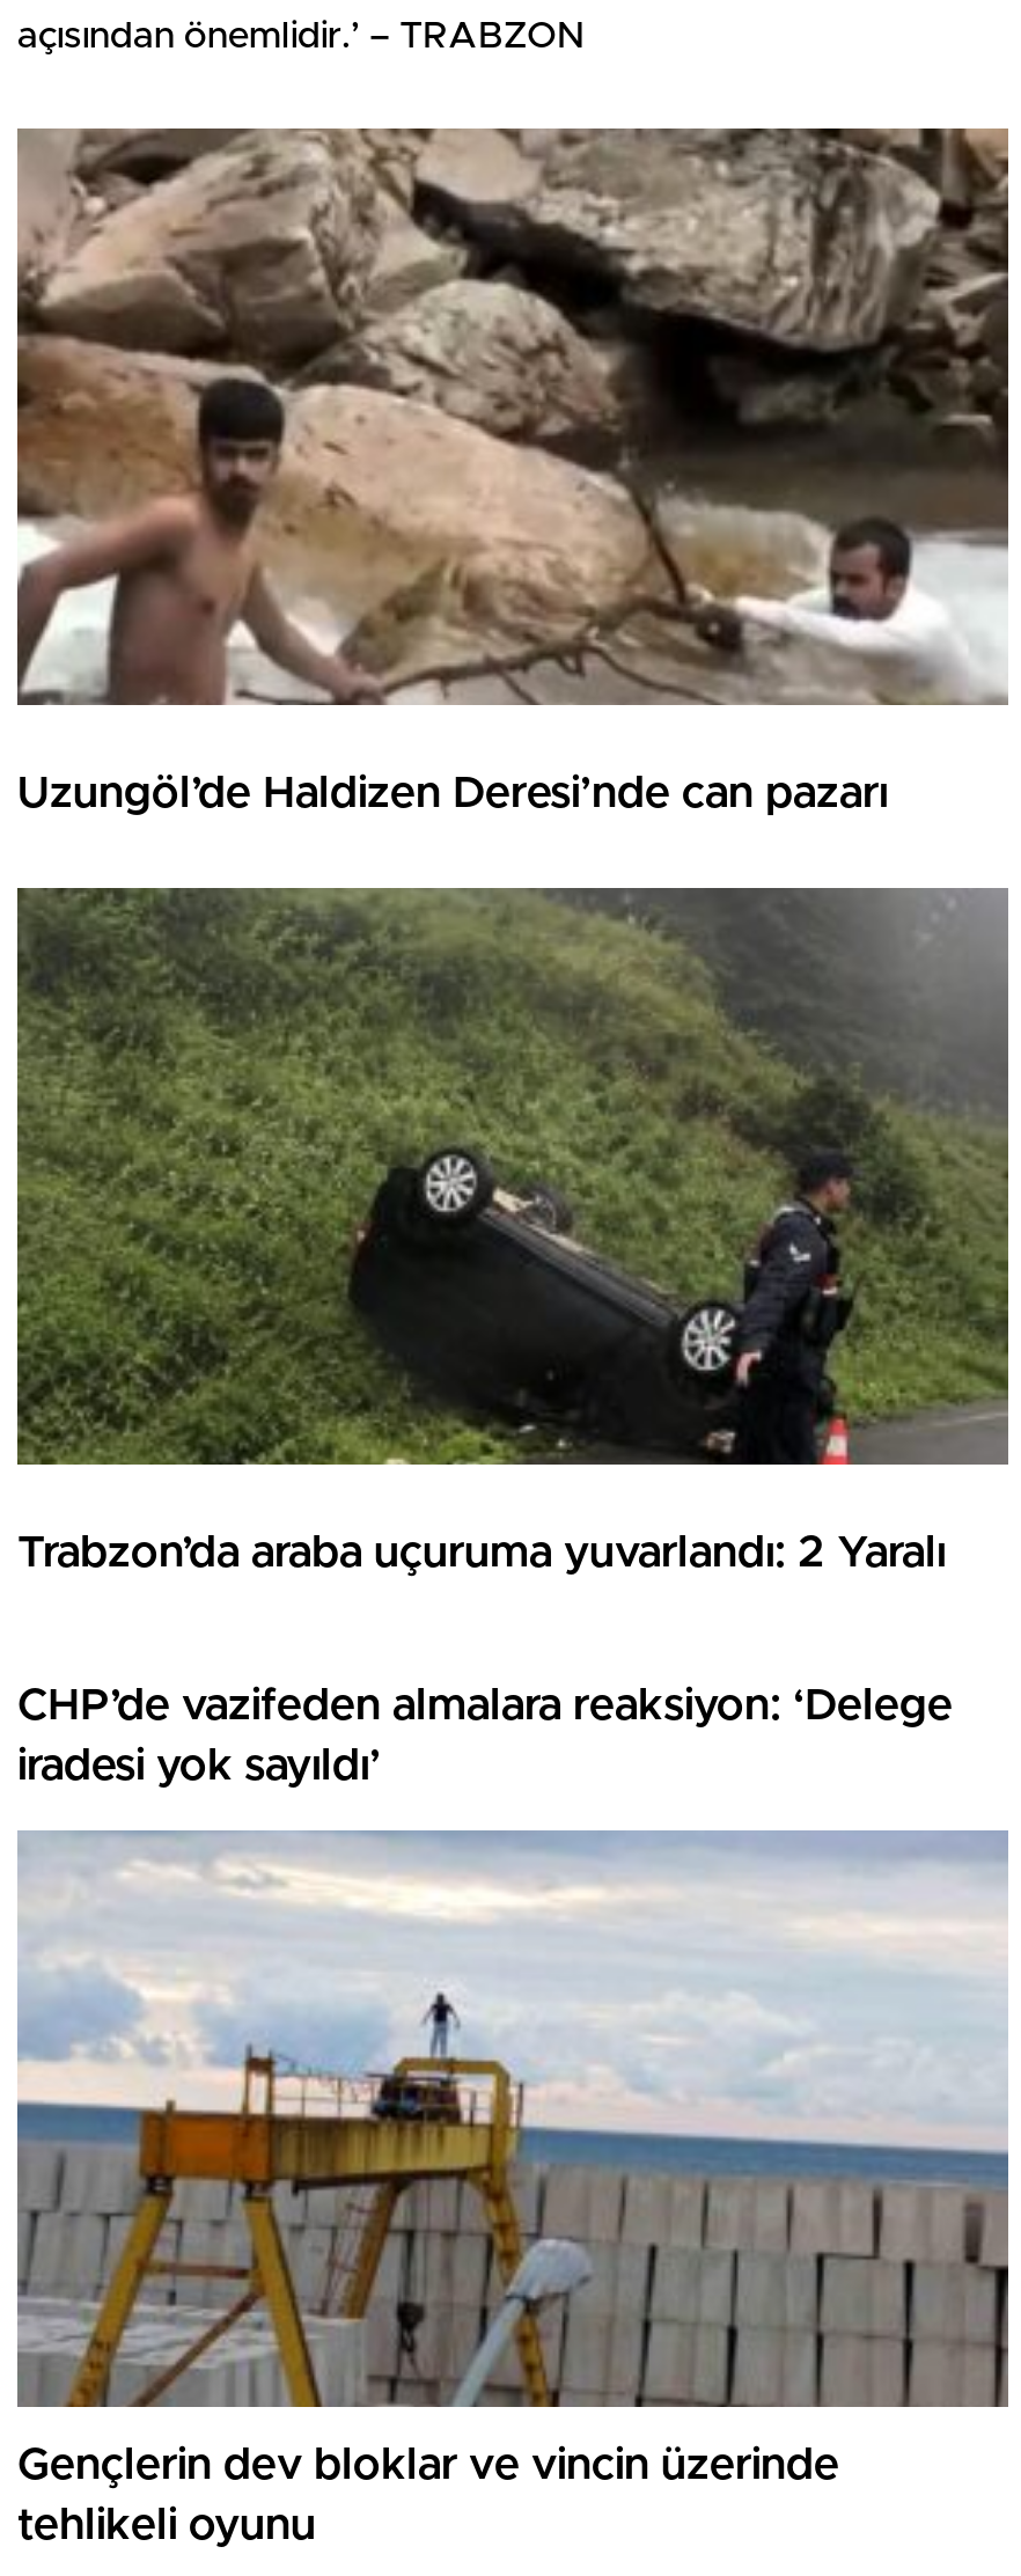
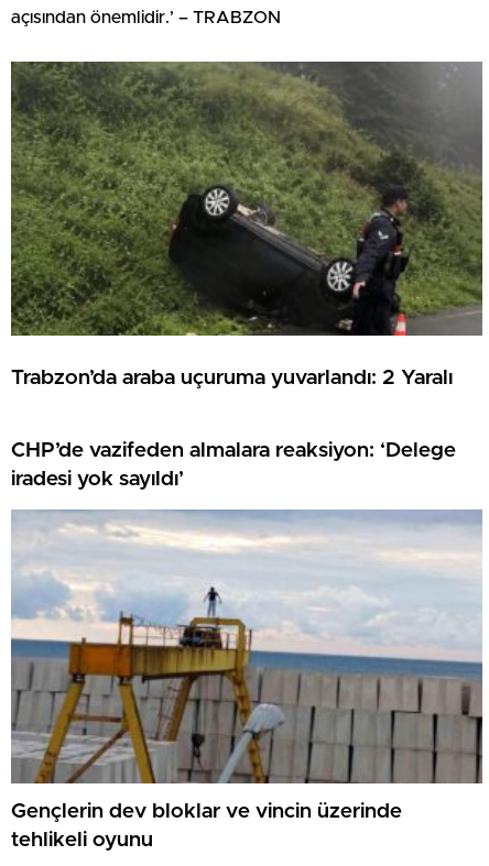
[17,129,1008,815] [image] | Uzungöl’de Haldizen Deresi’nde can pazarı -> none

